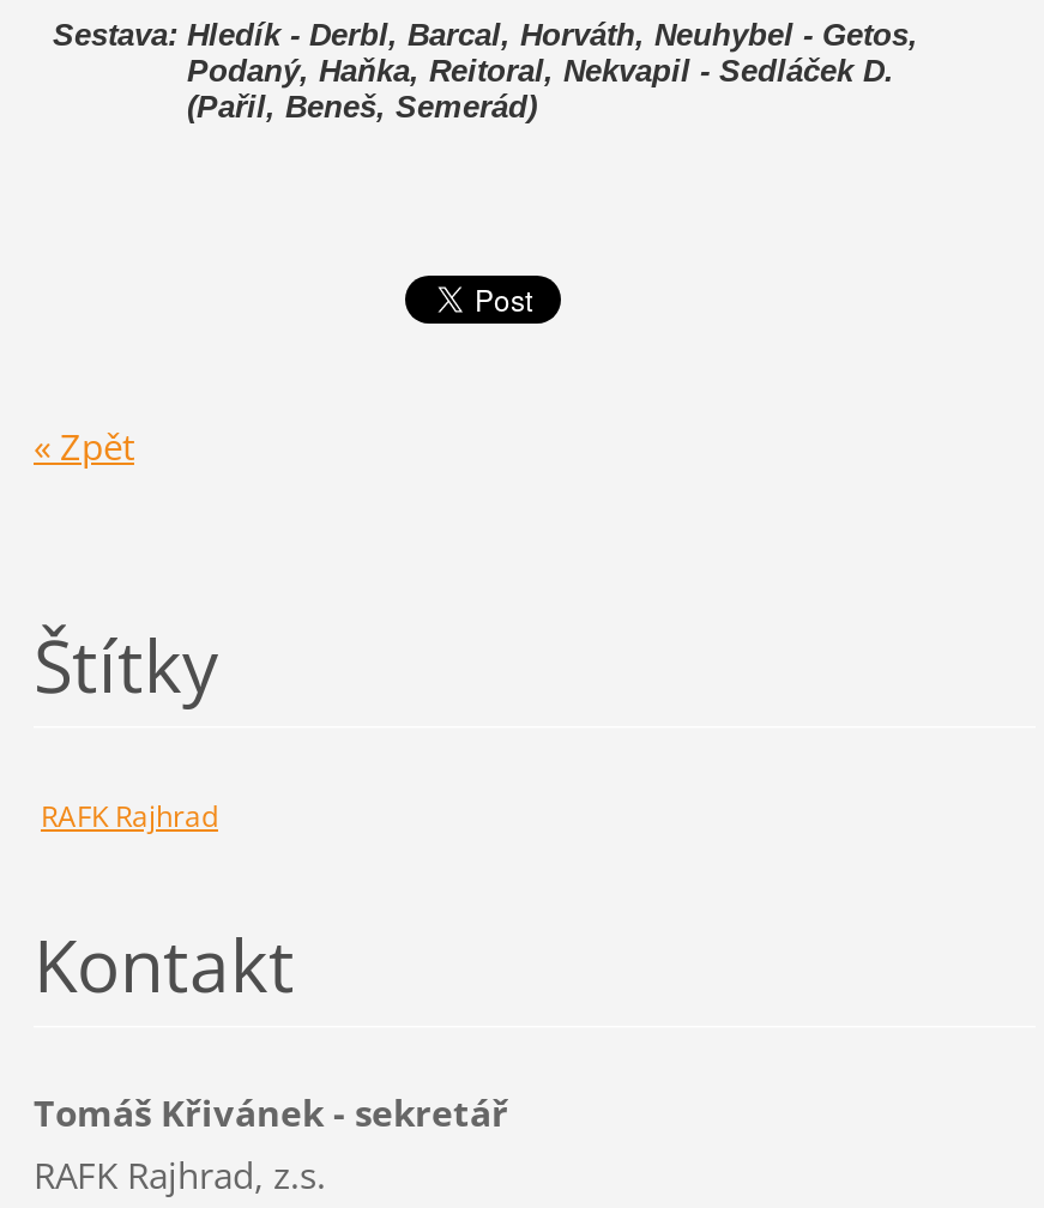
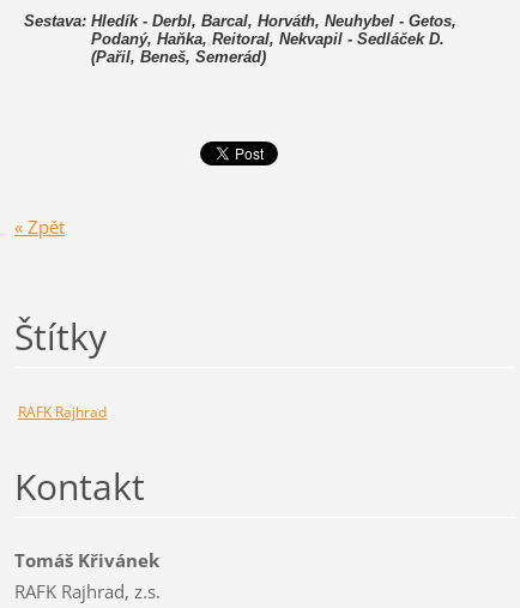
[34,1089,508,1137] Tomáš Křivánek - sekretář -> [14,548,159,572] Tomáš Křivánek

